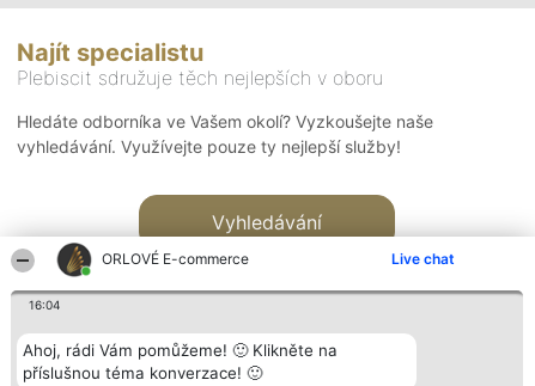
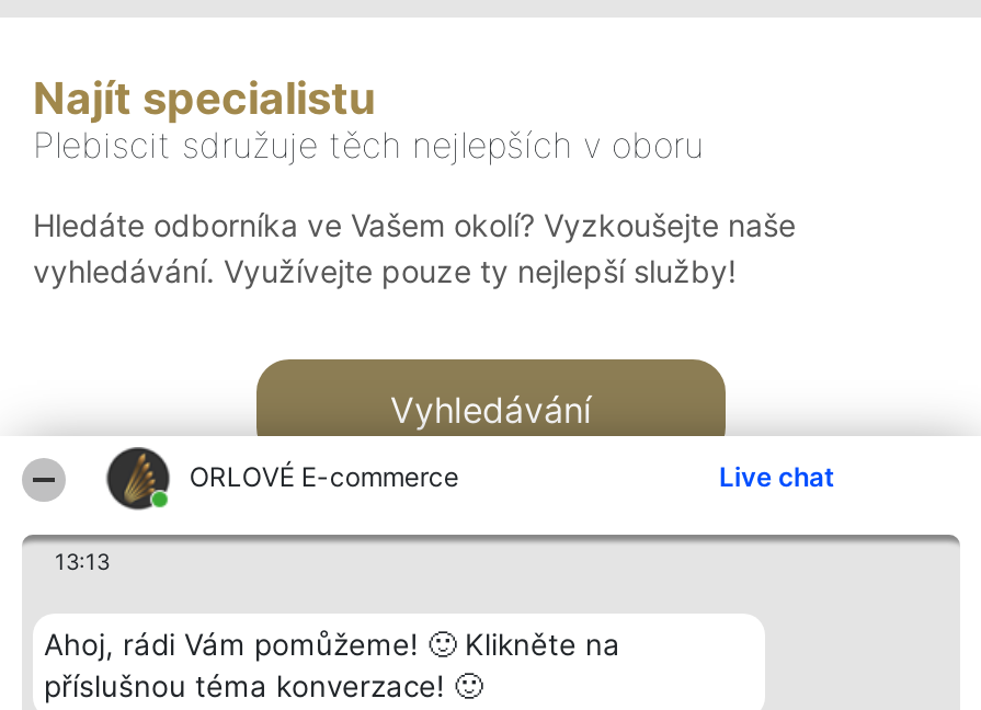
[29,298,60,312] 16:04 -> [55,548,110,574] 13:13

